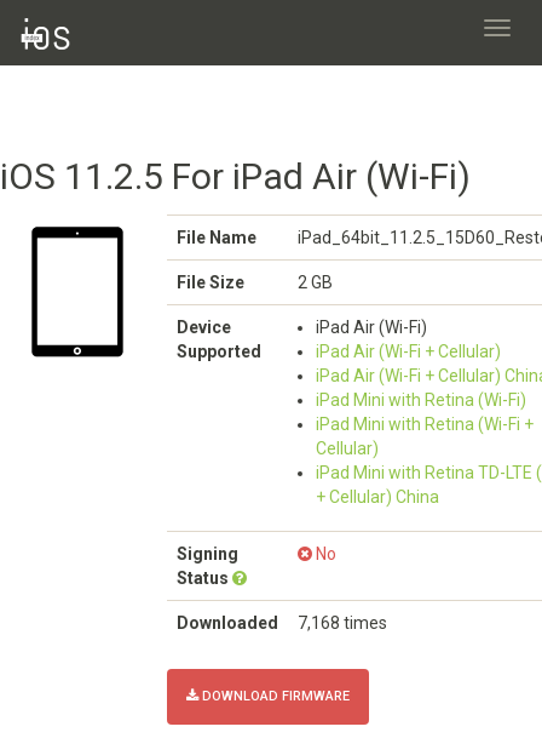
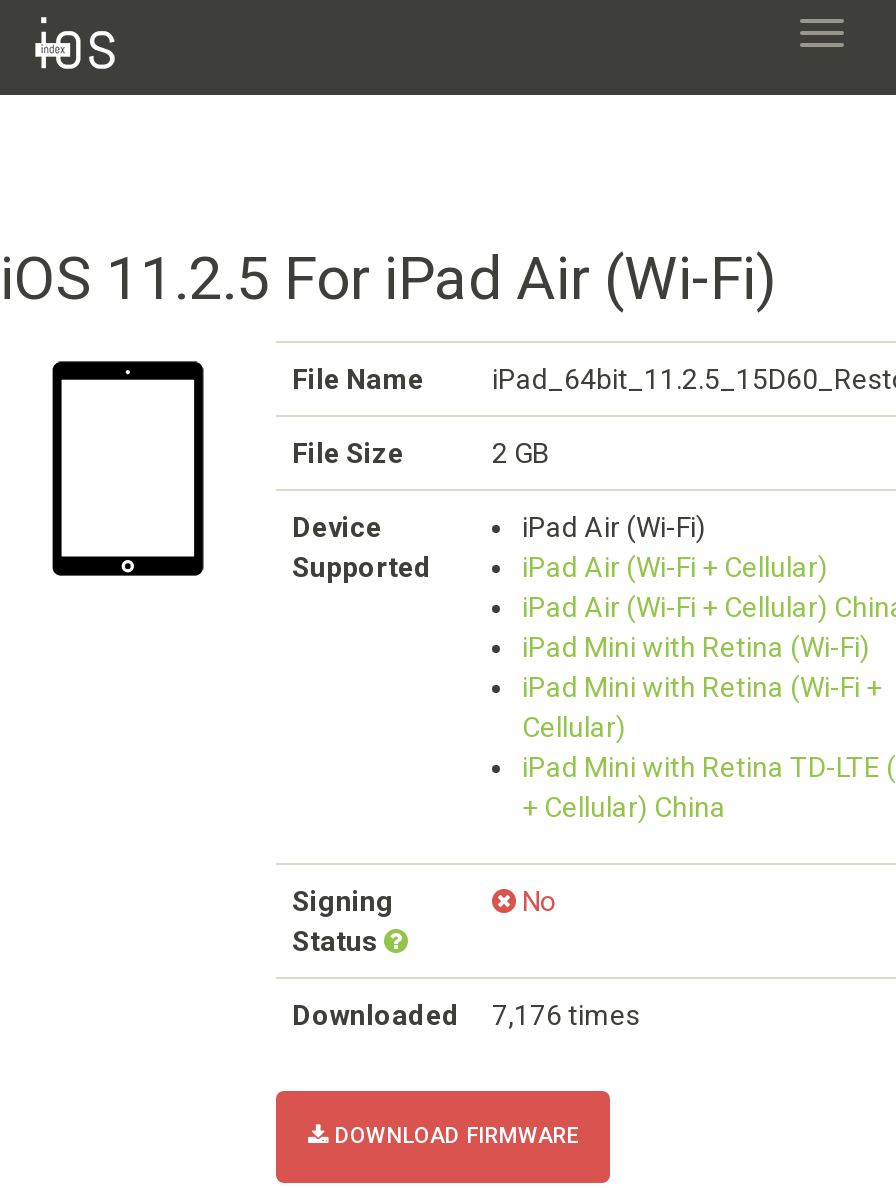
[177,613,387,633] Downloaded 7,168 times -> [292,999,640,1031] Downloaded 7,176 times

